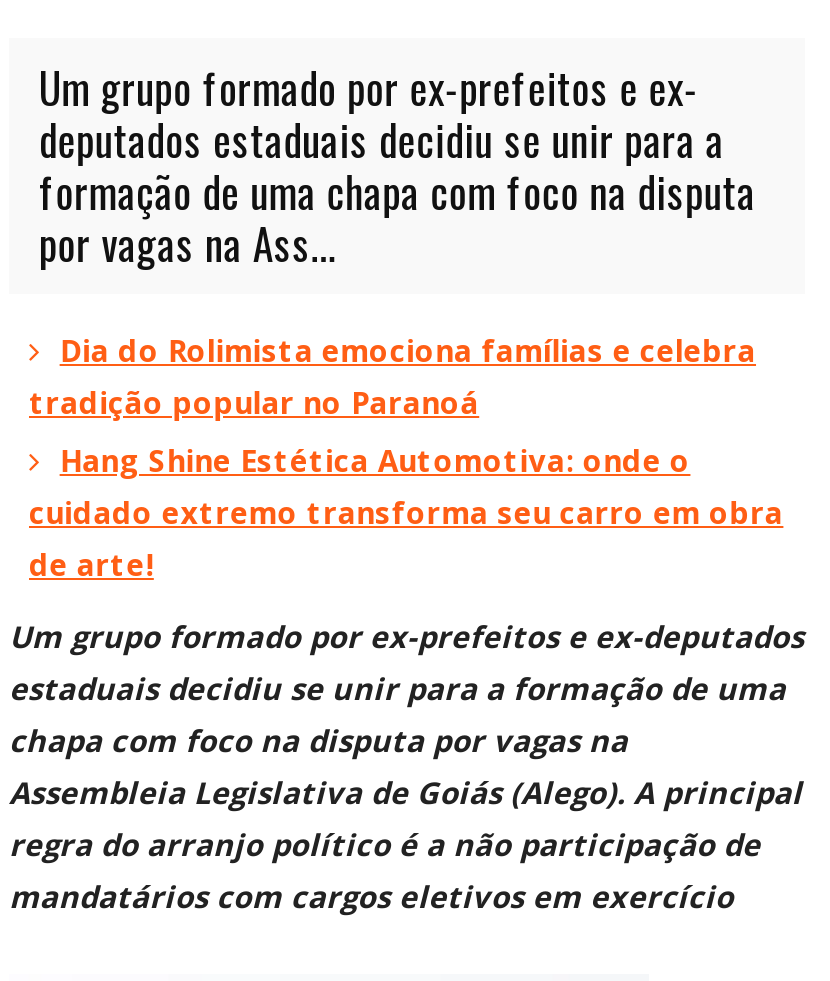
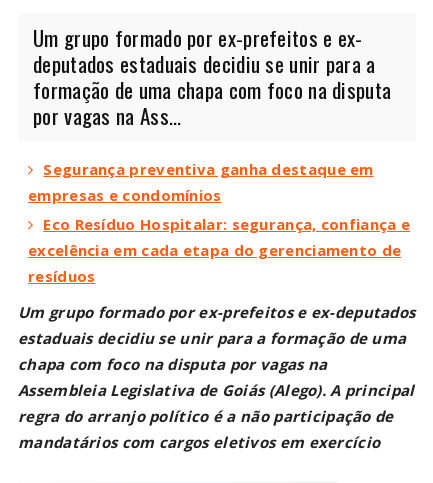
[29,330,783,584] Dia do Rolimista emociona famílias e celebra | tradição popular no Paranoá | Hang Shine Estética Automotiva: onde o | cuidado extremo transforma seu carro em obra | de arte! -> [28,159,410,286] Segurança preventiva ganha destaque em | empresas e condomínios | Eco Resíduo Hospitalar: segurança, confiança e | excelência em cada etapa do gerenciamento de | resíduos

